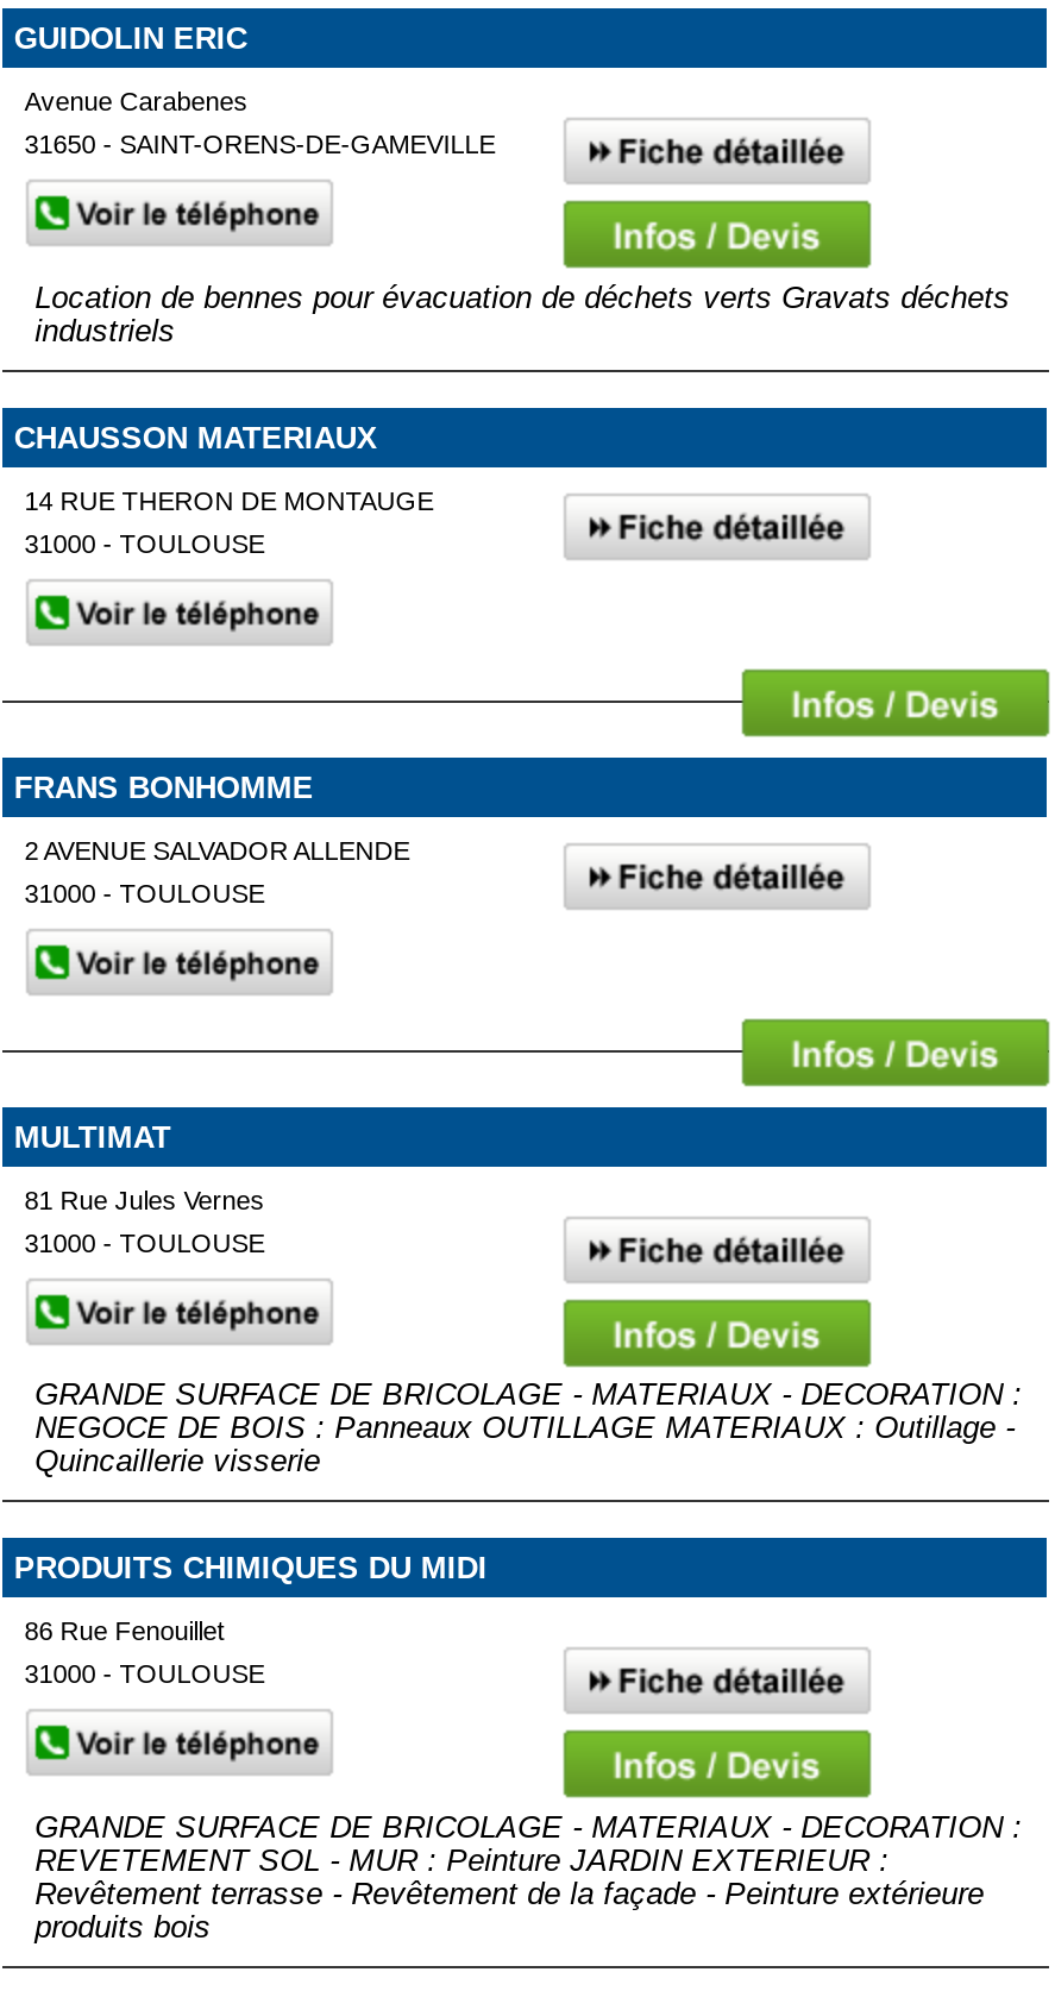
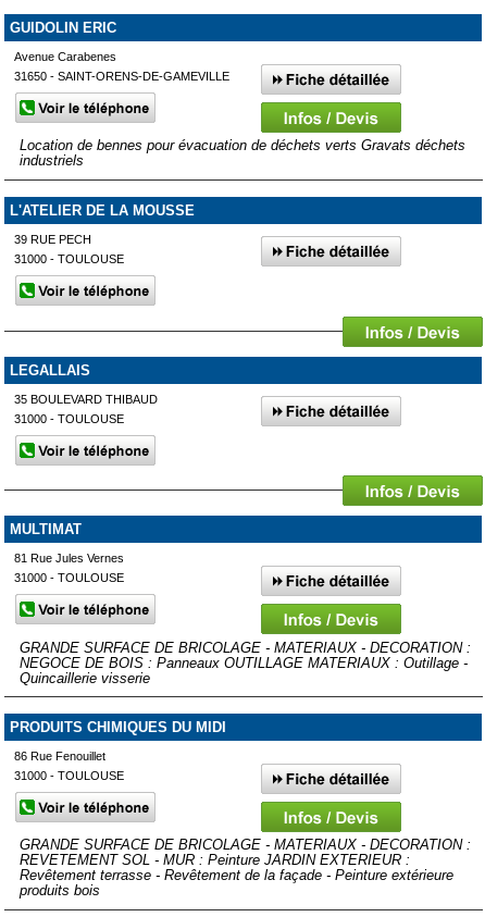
[14,419,378,455] CHAUSSON MATERIAUX -> [10,202,194,218] L'ATELIER DE LA MOUSSE
[24,486,433,515] 14 RUE THERON DE MONTAUGE -> [14,233,92,246] 39 RUE PECH
[14,768,314,804] FRANS BONHOMME -> [10,362,90,378] LEGALLAIS
[24,835,410,863] 2 AVENUE SALVADOR ALLENDE -> [14,392,158,405] 35 BOULEVARD THIBAUD

